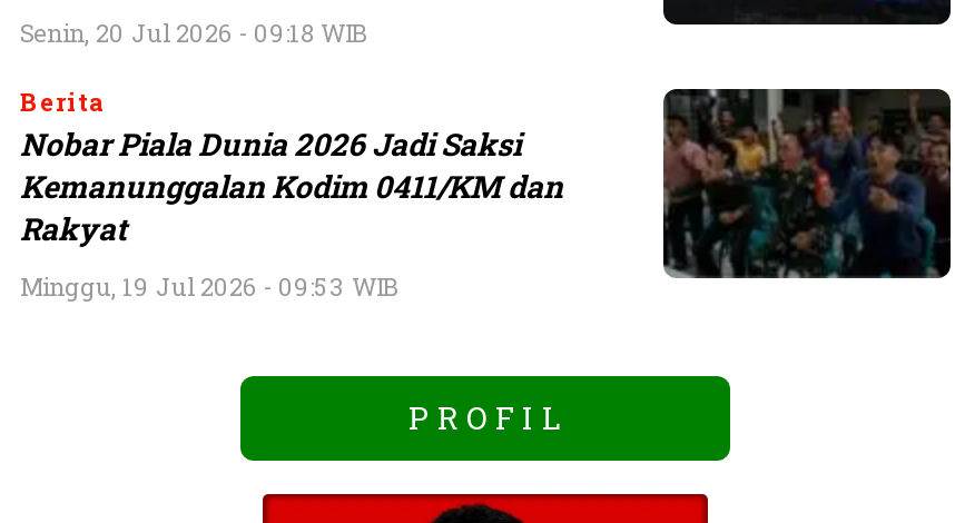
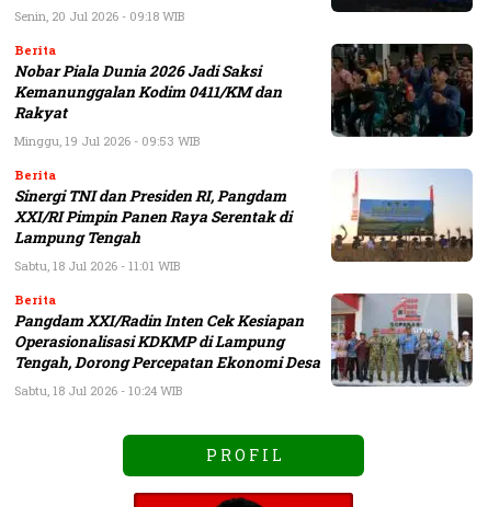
none -> [14,167,474,399] [image] | Berita | Sinergi TNI dan Presiden RI, Pangdam | XXI/RI Pimpin Panen Raya Serentak di | Lampung Tengah | Sabtu, 18 Jul 2026 - 11:01 WIB | Berita | Pangdam XXI/Radin Inten Cek Kesiapan | Operasionalisasi KDKMP di Lampung | Tengah, Dorong Percepatan Ekonomi Desa | Sabtu, 18 Jul 2026 - 10:24 WIB
none -> [331,292,474,387] [image]

